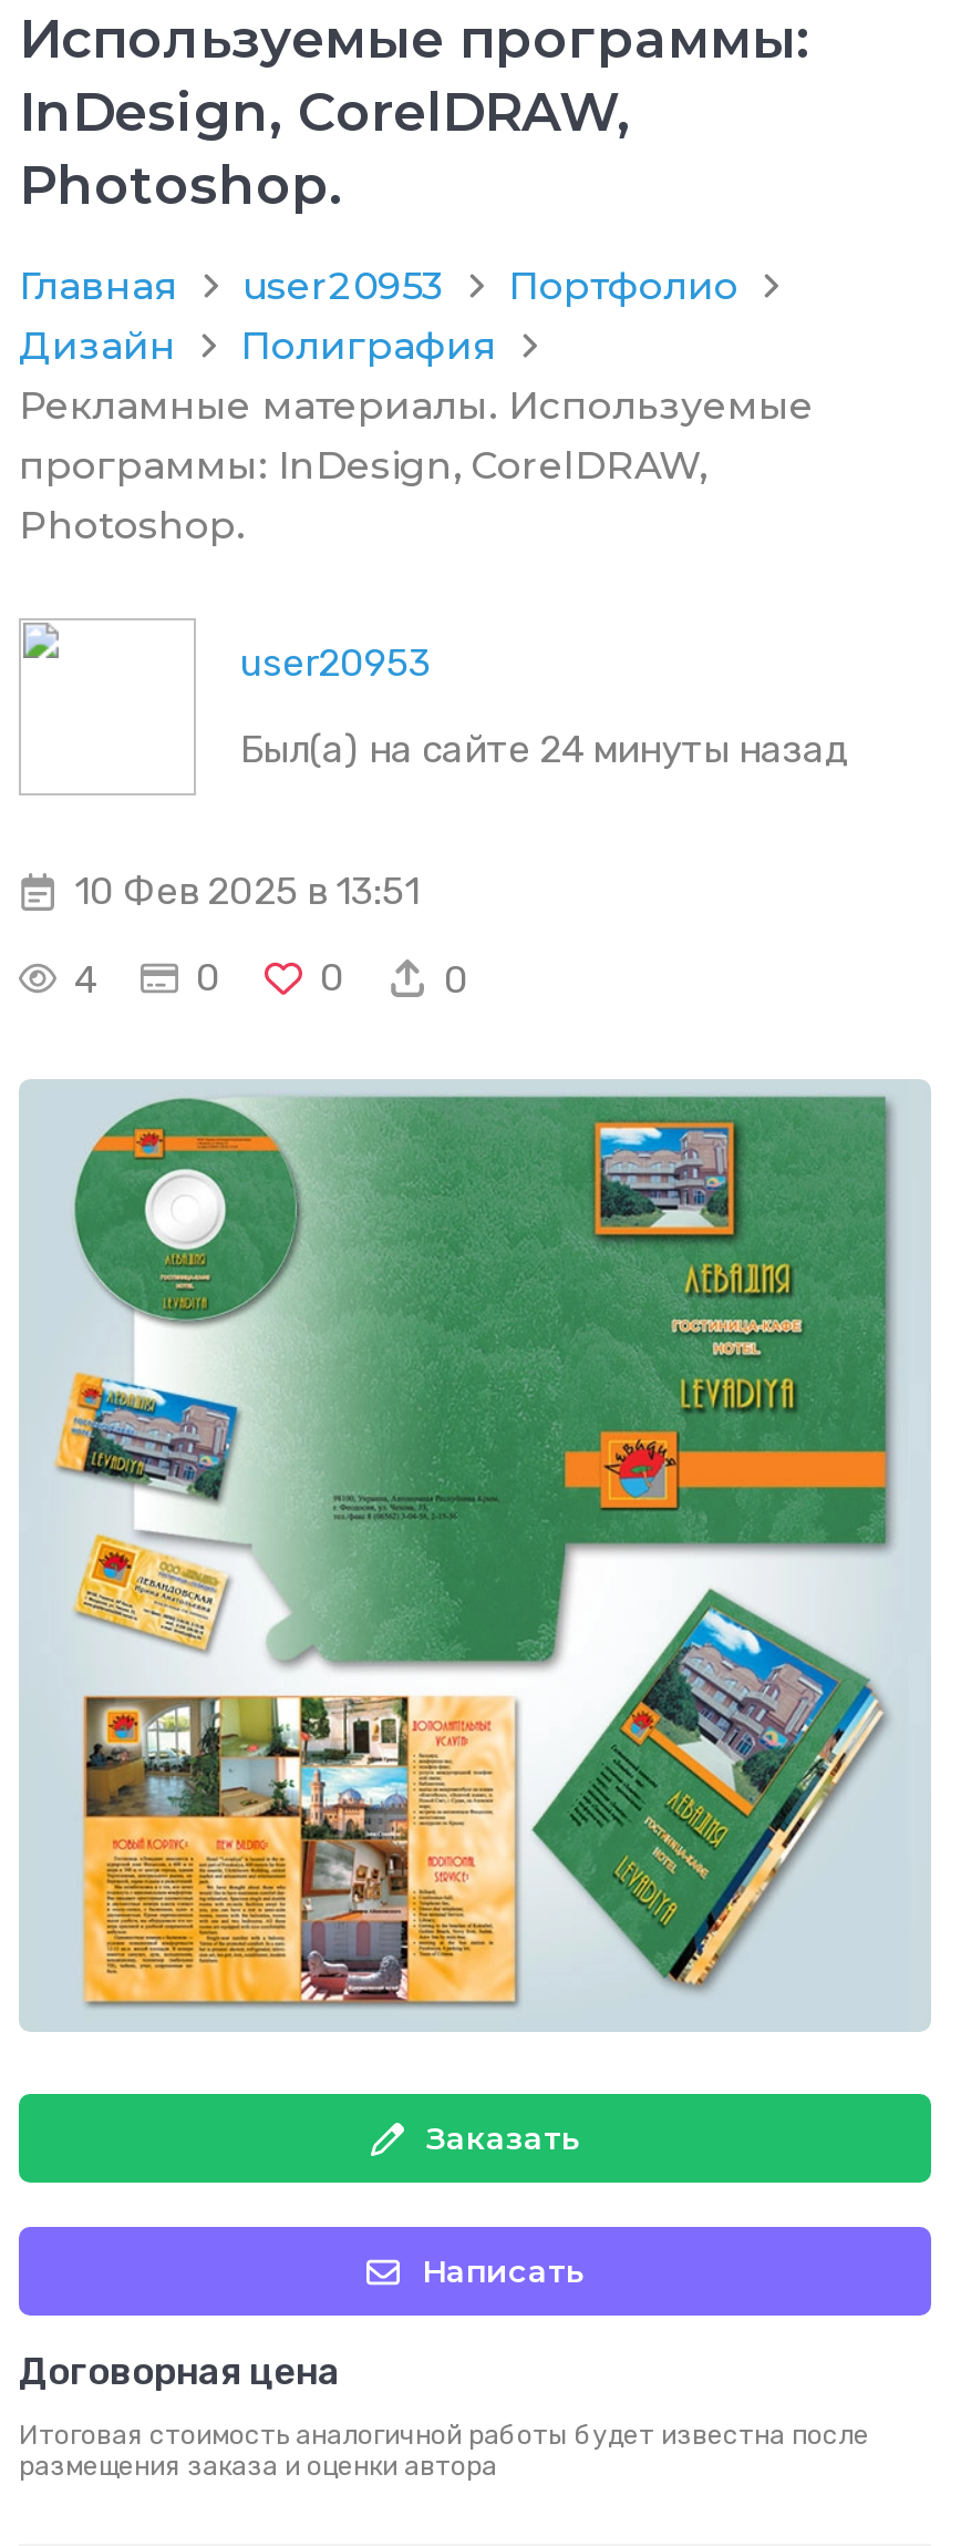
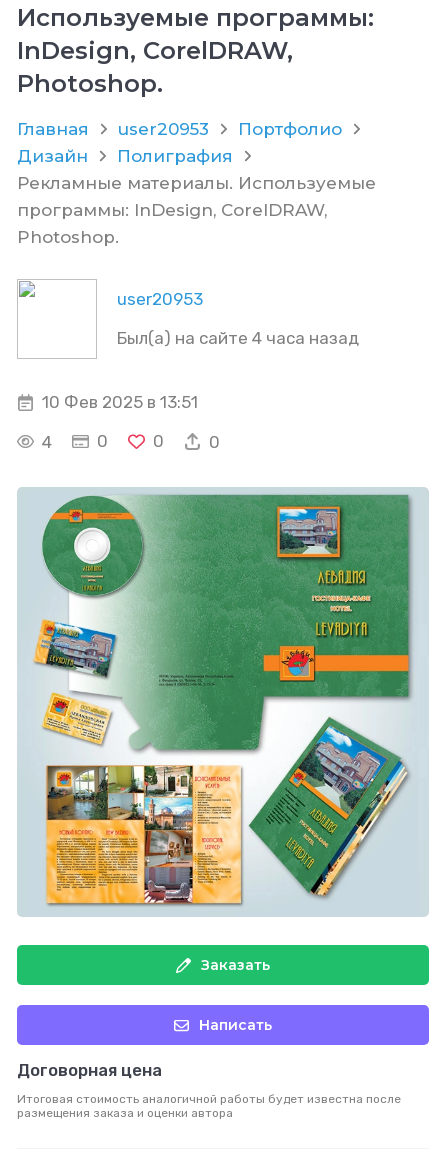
[240,727,849,771] Был(а) на сайте 24 минуты назад -> [117,328,359,348] Был(а) на сайте 4 часа назад

